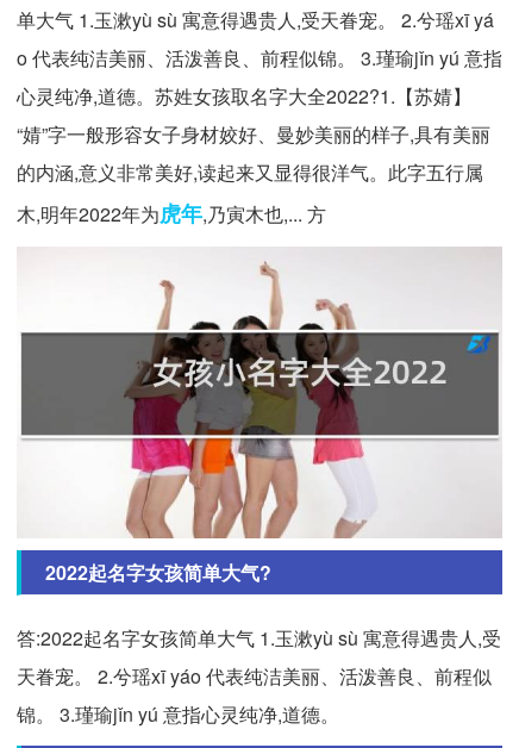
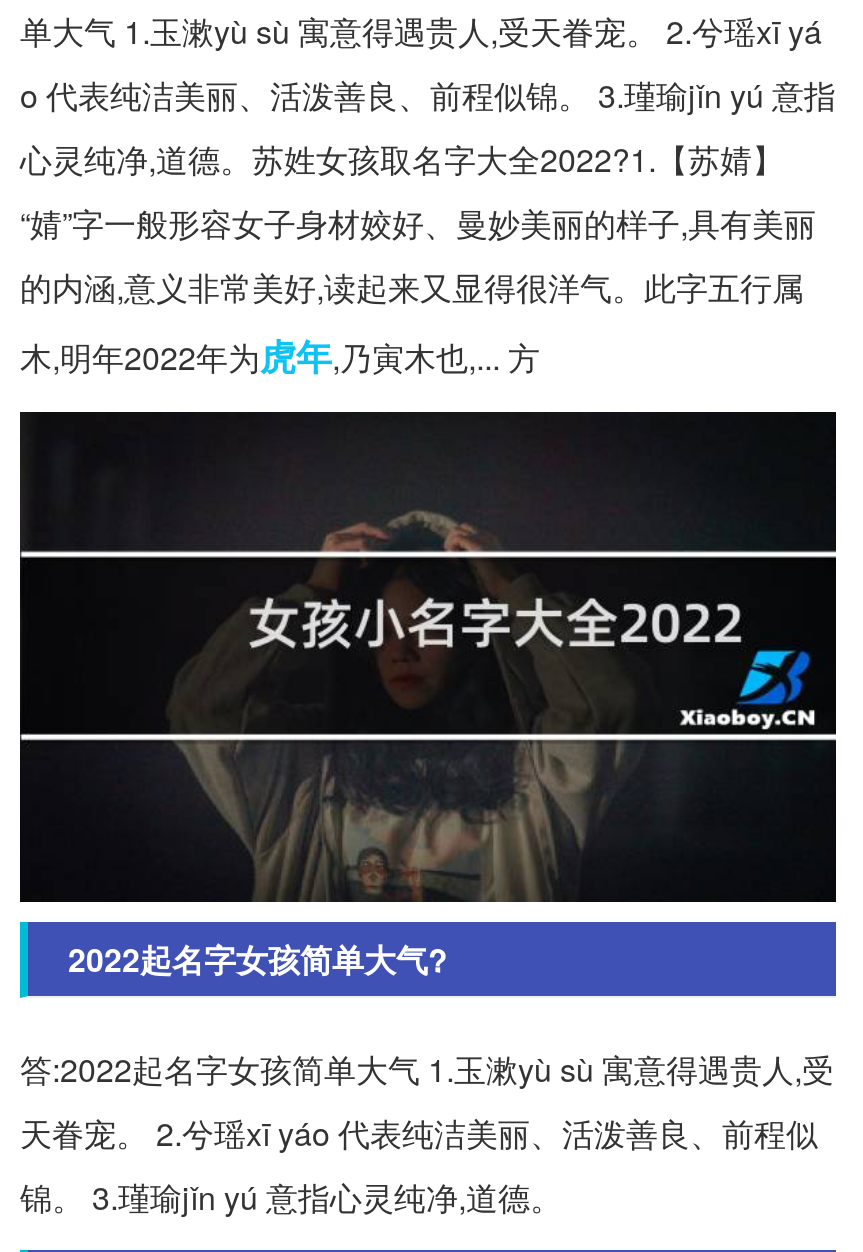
[17,247,502,540] [image] -> [18,410,838,904] [image]

